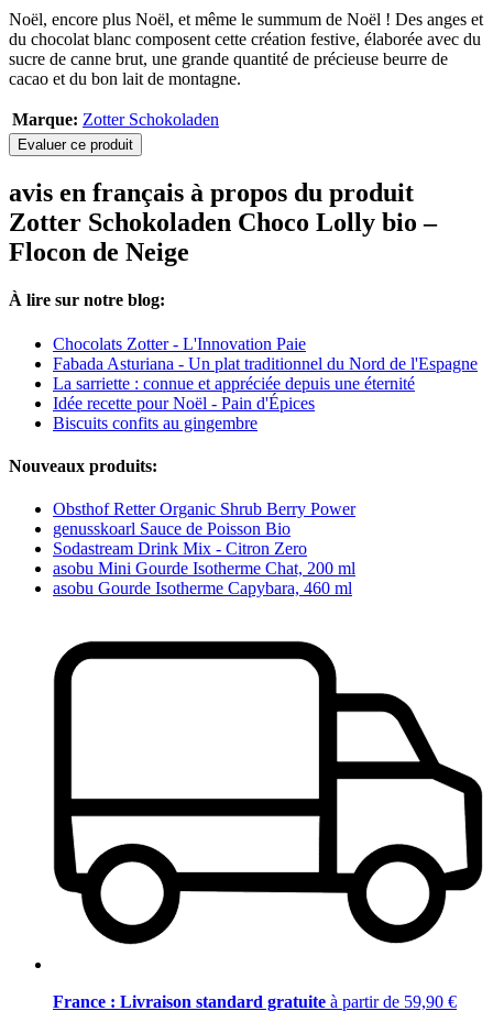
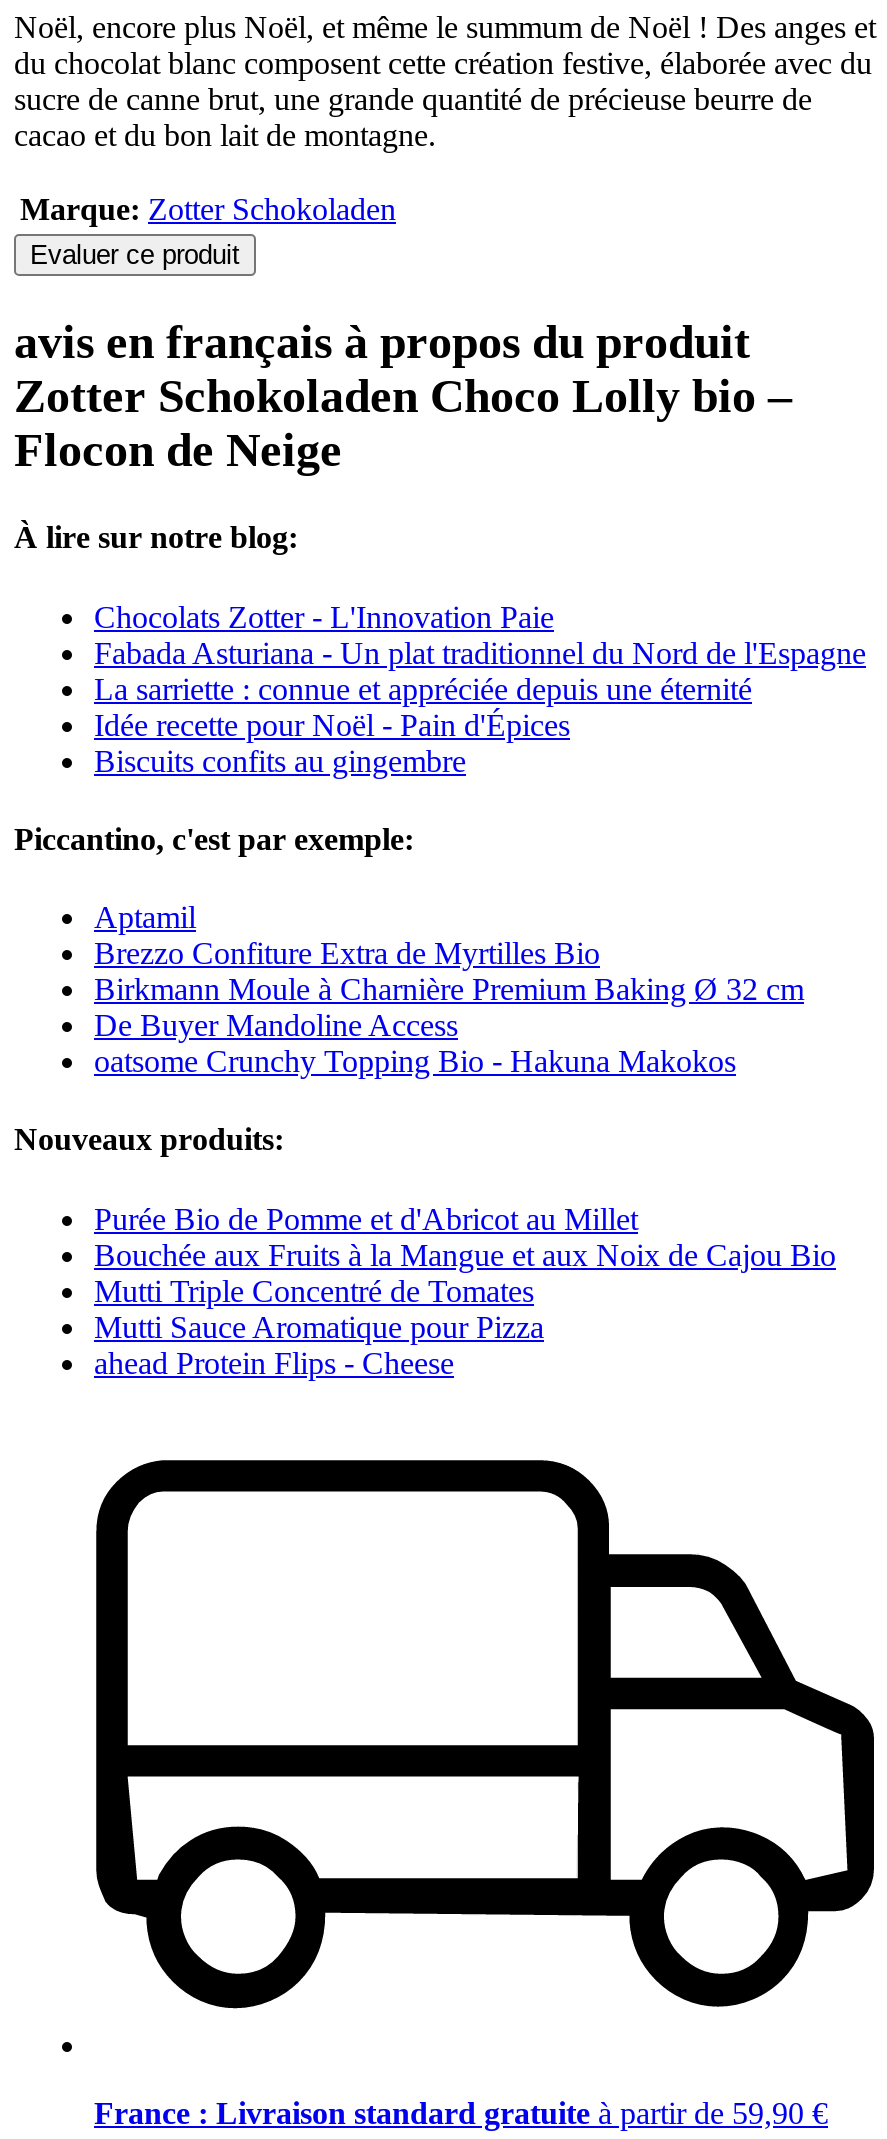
none -> [14,822,804,1078] Piccantino, c'est par exemple: | Aptamil | Brezzo Confiture Extra de Myrtilles Bio | Birkmann Moule à Charnière Premium Baking Ø 32 cm | De Buyer Mandoline Access | oatsome Crunchy Topping Bio - Hakuna Makokos
[53,500,355,598] Obsthof Retter Organic Shrub Berry Power | genusskoarl Sauce de Poisson Bio | Sodastream Drink Mix - Citron Zero | asobu Mini Gourde Isotherme Chat, 200 ml | asobu Gourde Isotherme Capybara, 460 ml -> [94,1201,836,1379] Purée Bio de Pomme et d'Abricot au Millet | Bouchée aux Fruits à la Mangue et aux Noix de Cajou Bio | Mutti Triple Concentré de Tomates | Mutti Sauce Aromatique pour Pizza | ahead Protein Flips - Cheese

